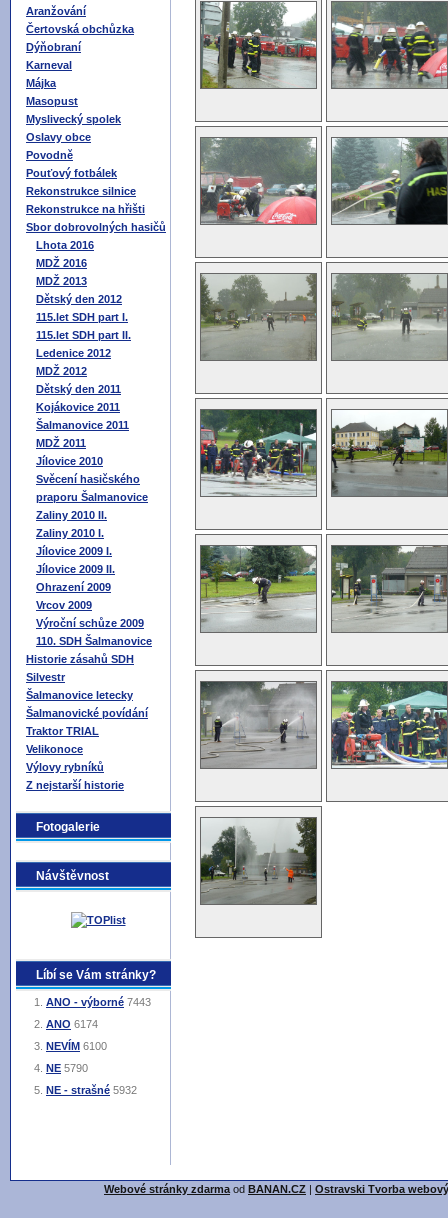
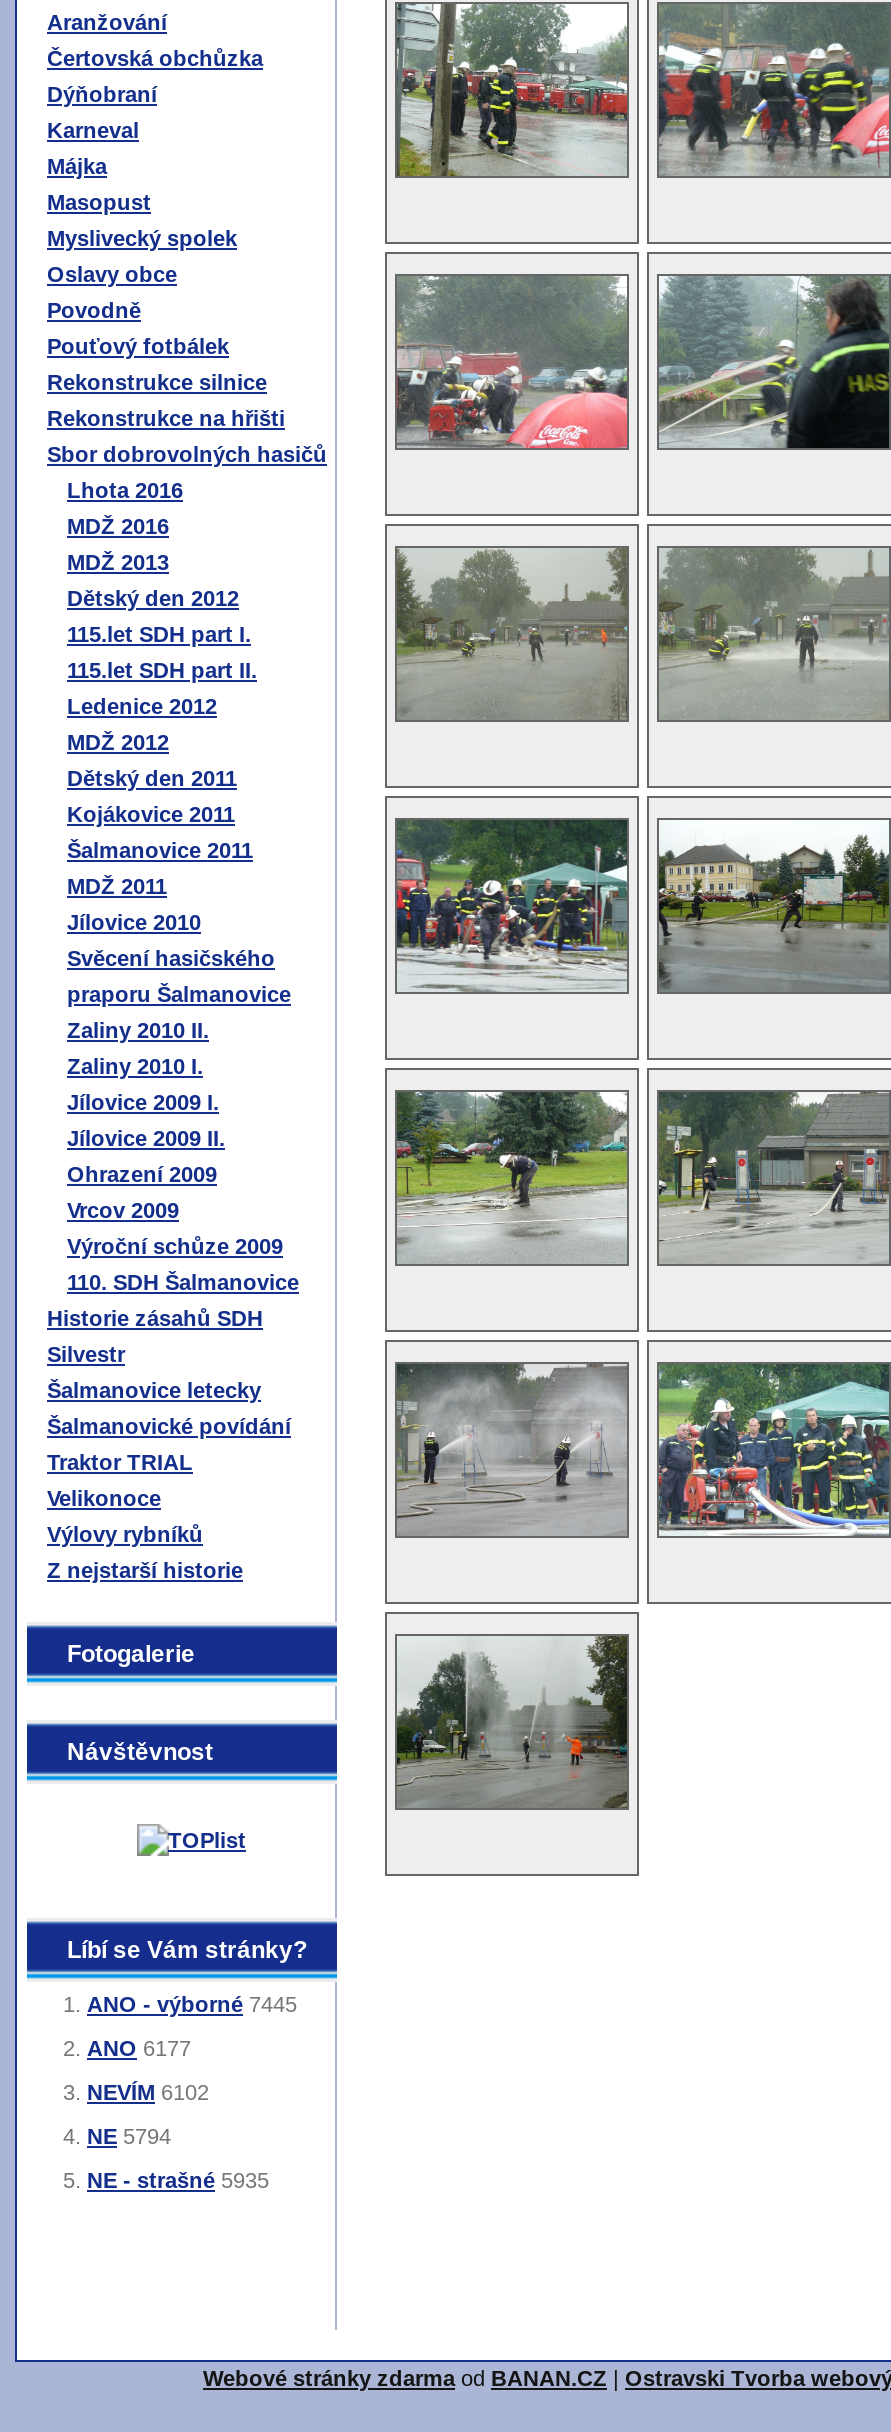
[46,996,151,1008] ANO - výborné 7443 -> [87,1992,297,2016] ANO - výborné 7445
[46,1018,98,1030] ANO 6174 -> [87,2036,191,2060] ANO 6177
[46,1040,107,1052] NEVÍM 6100 -> [87,2080,209,2104] NEVÍM 6102
[46,1062,88,1074] NE 5790 -> [87,2124,171,2148] NE 5794
[46,1084,137,1096] NE - strašné 5932 -> [87,2168,269,2192] NE - strašné 5935

